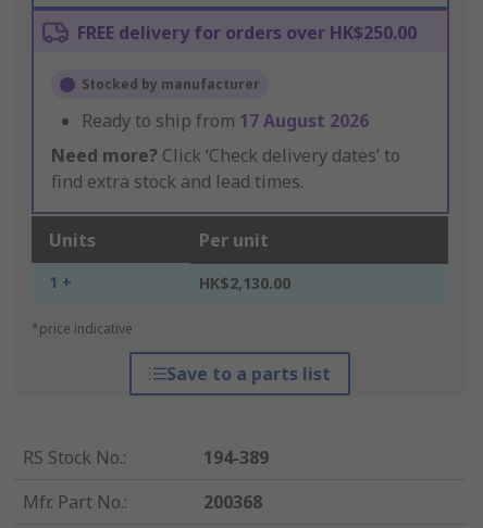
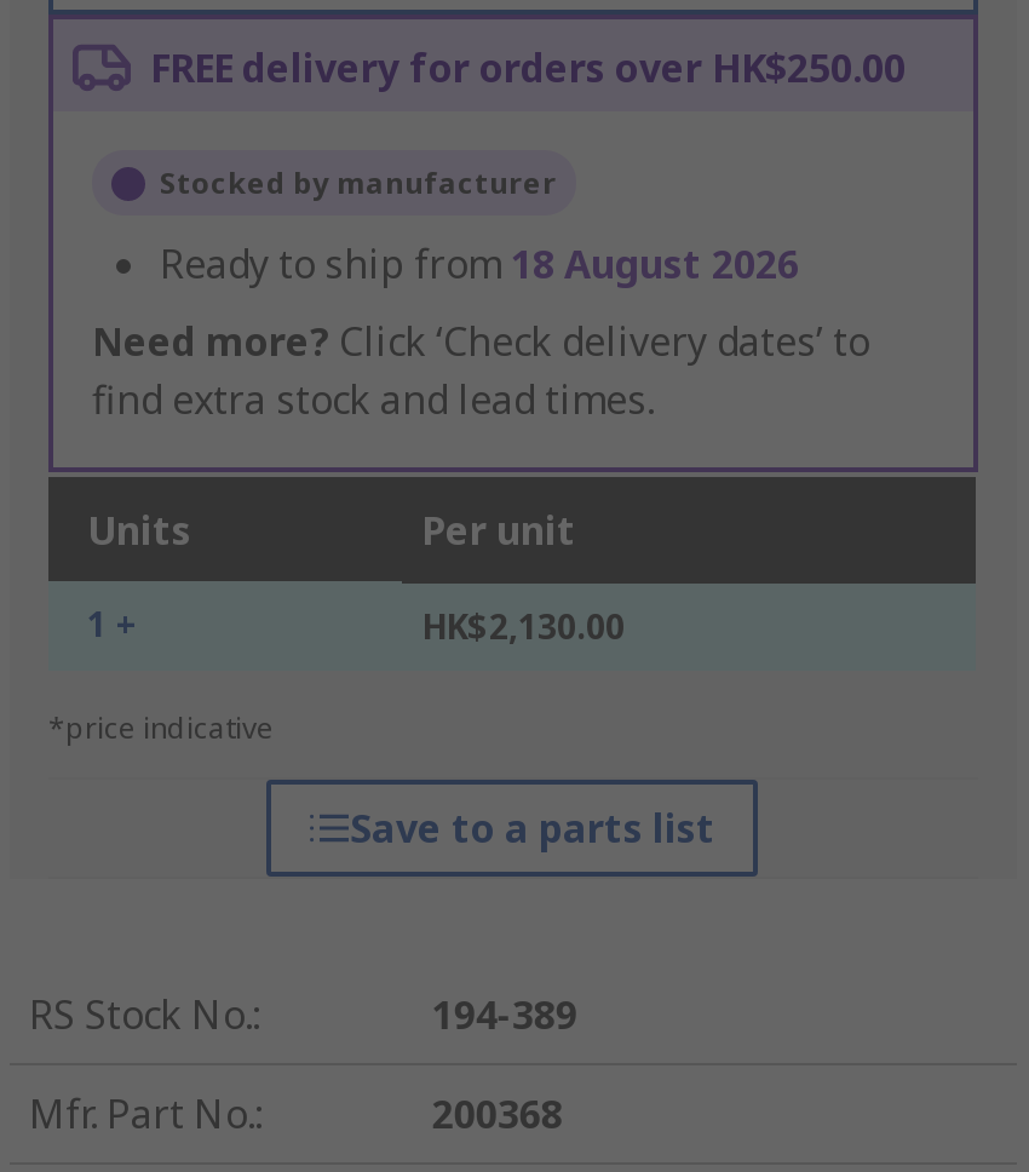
[82,109,369,133] Ready to ship from 17 August 2026 -> [160,239,799,292] Ready to ship from 18 August 2026

